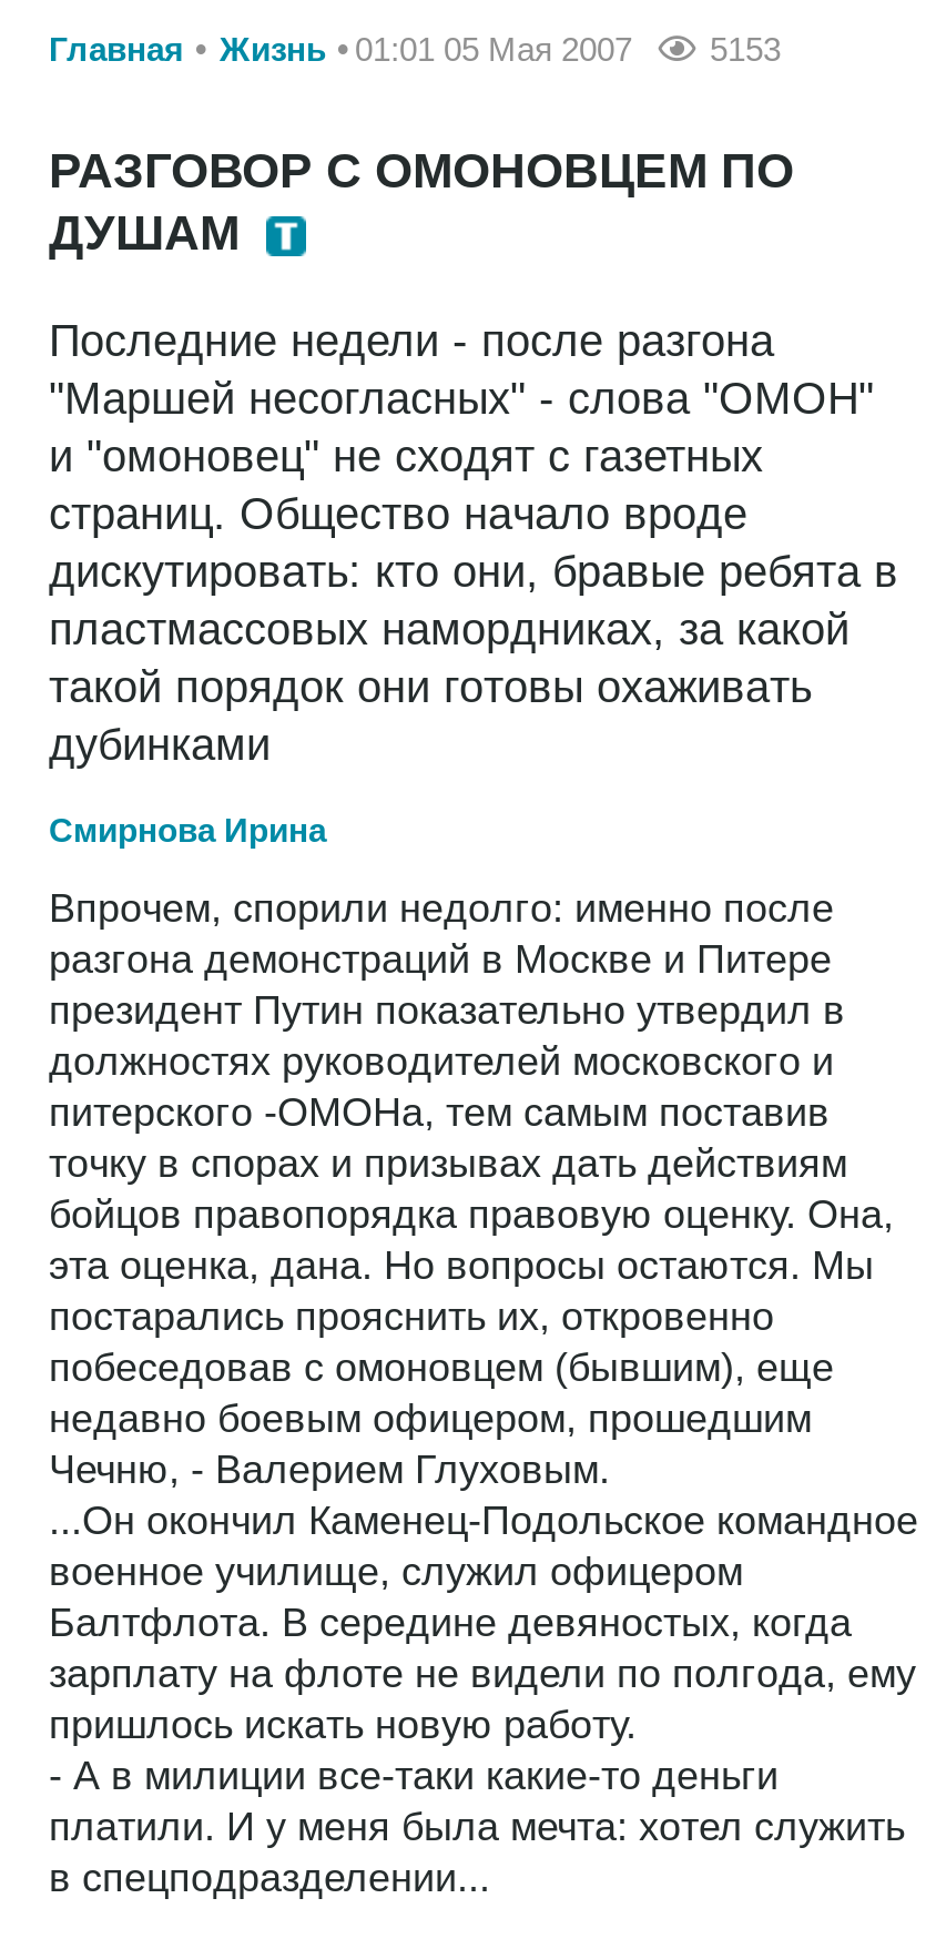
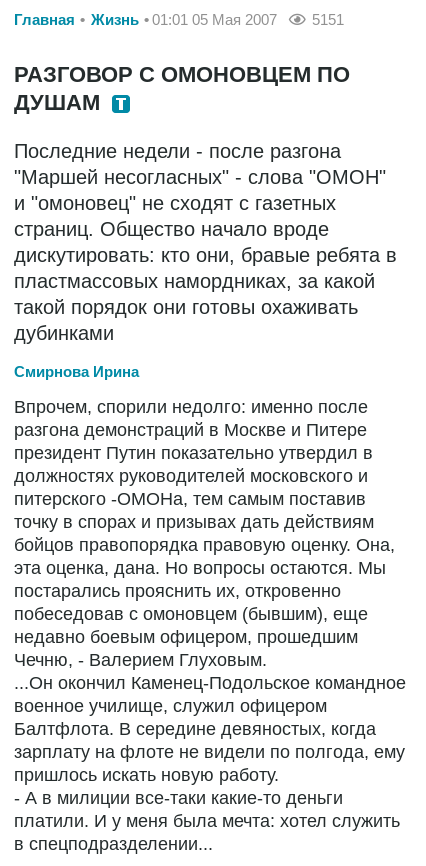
[710,30,781,68] 5153 -> [312,11,344,28] 5151

